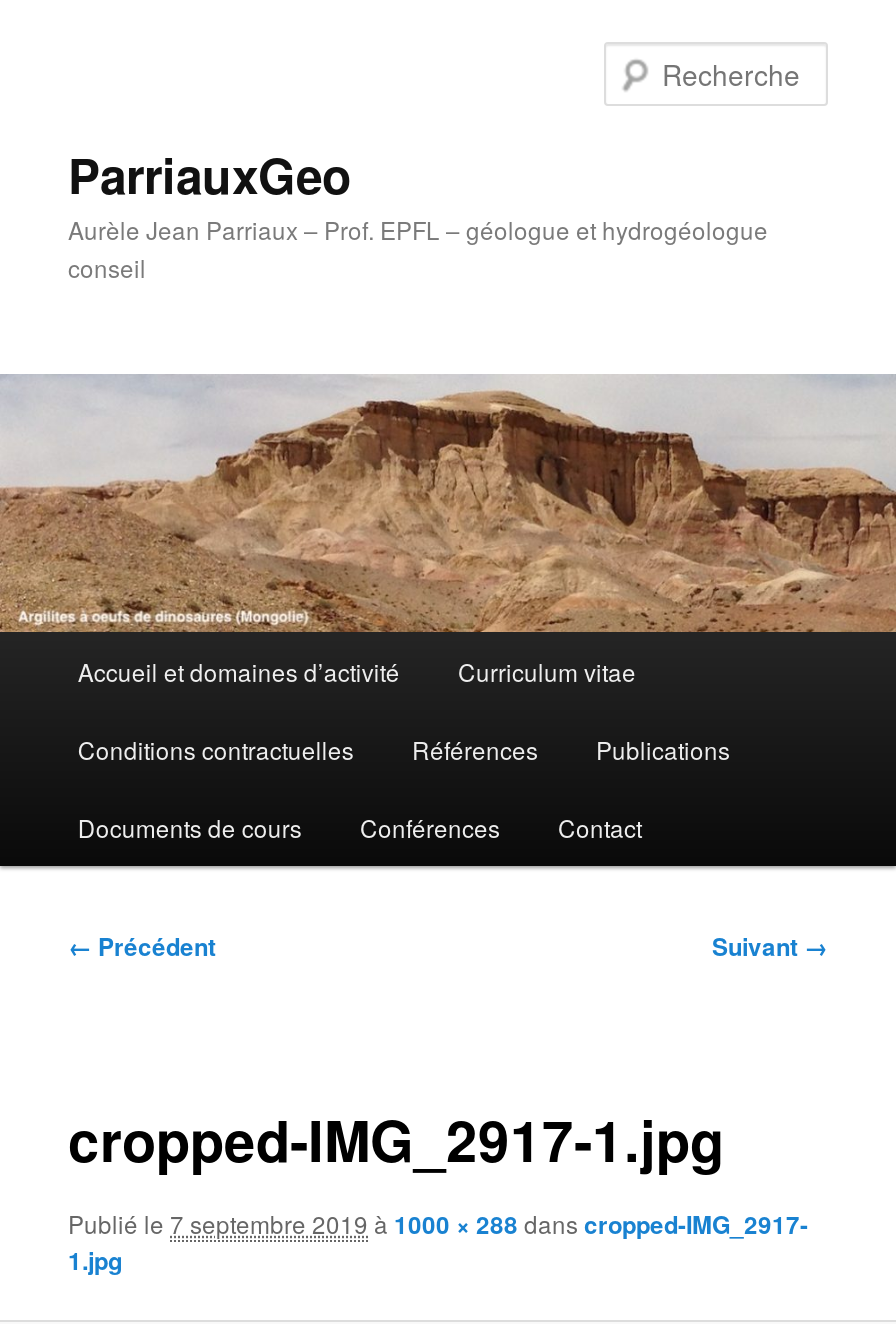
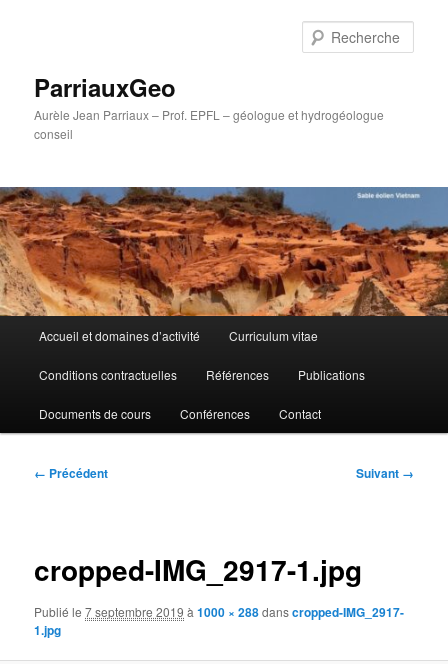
[6,376,890,632] [image] -> [3,187,445,316] [image]

